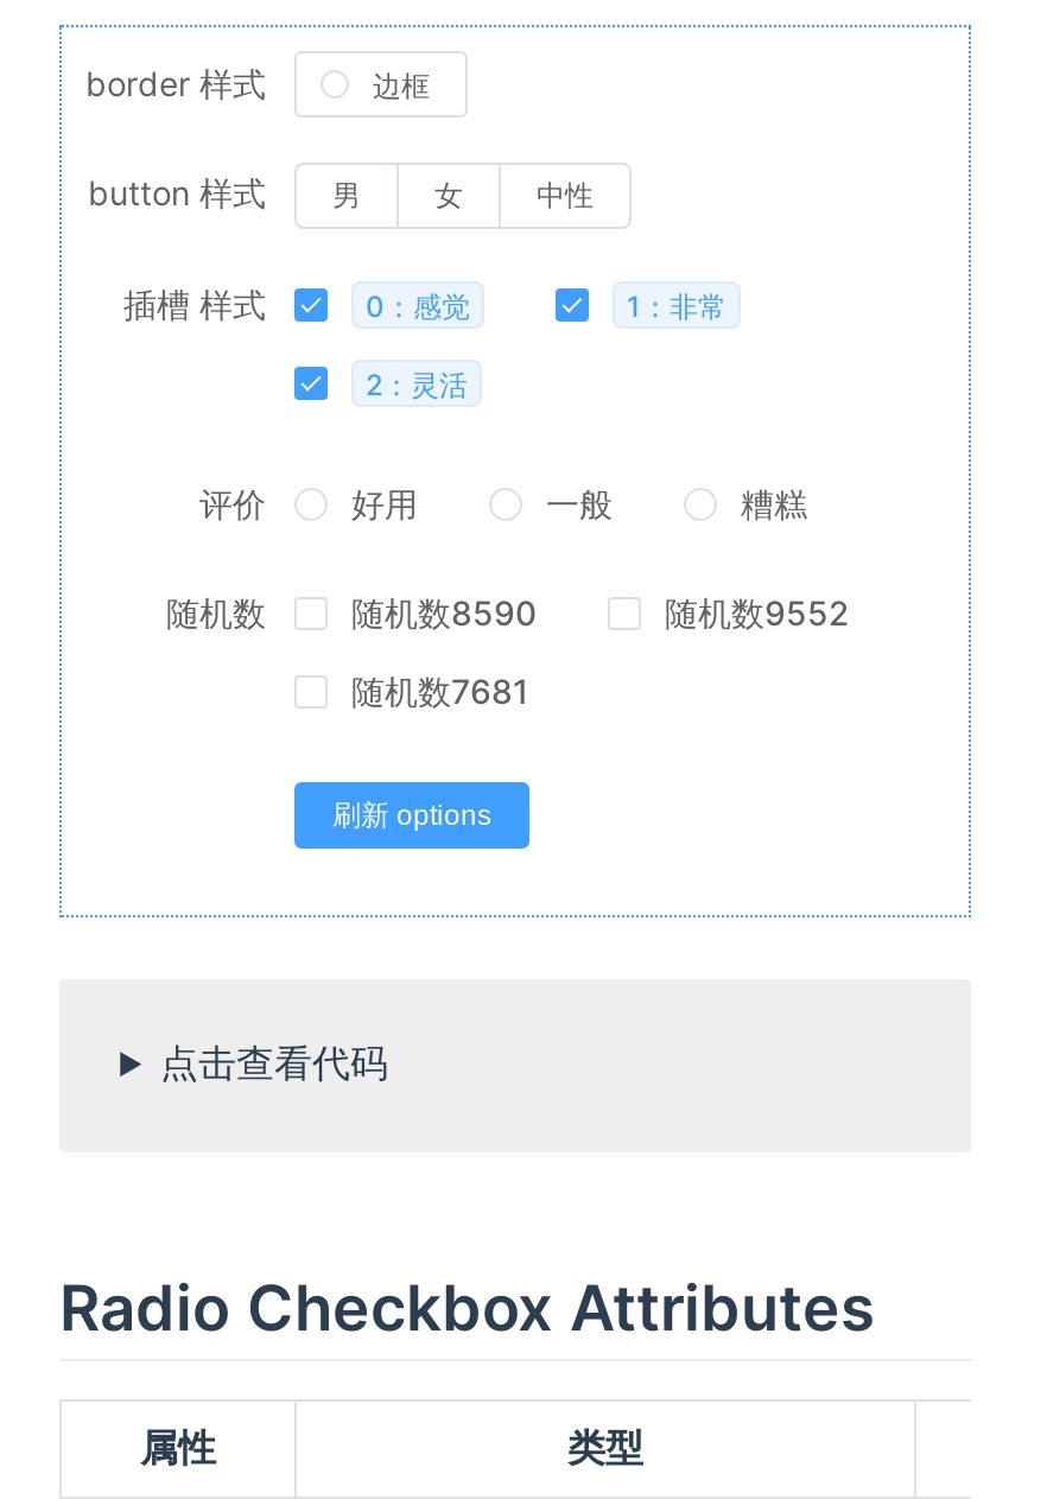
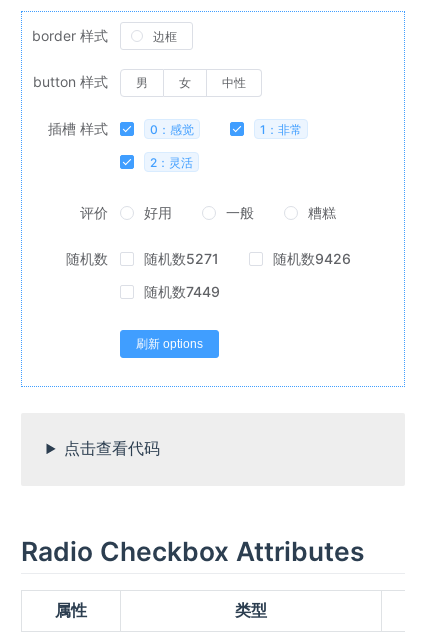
[351,592,537,632] 随机数8590 -> [144,250,219,267] 随机数5271
[665,592,850,632] 随机数9552 -> [273,250,351,267] 随机数9426
[351,670,529,711] 随机数7681 -> [144,283,220,300] 随机数7449

